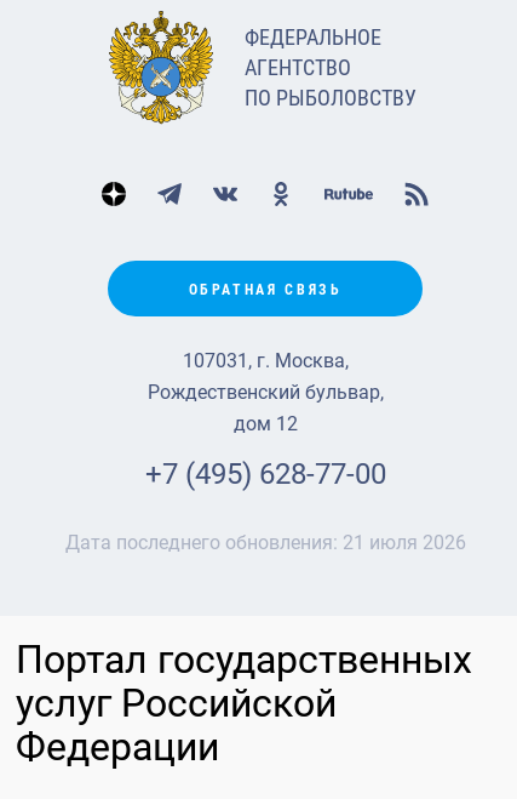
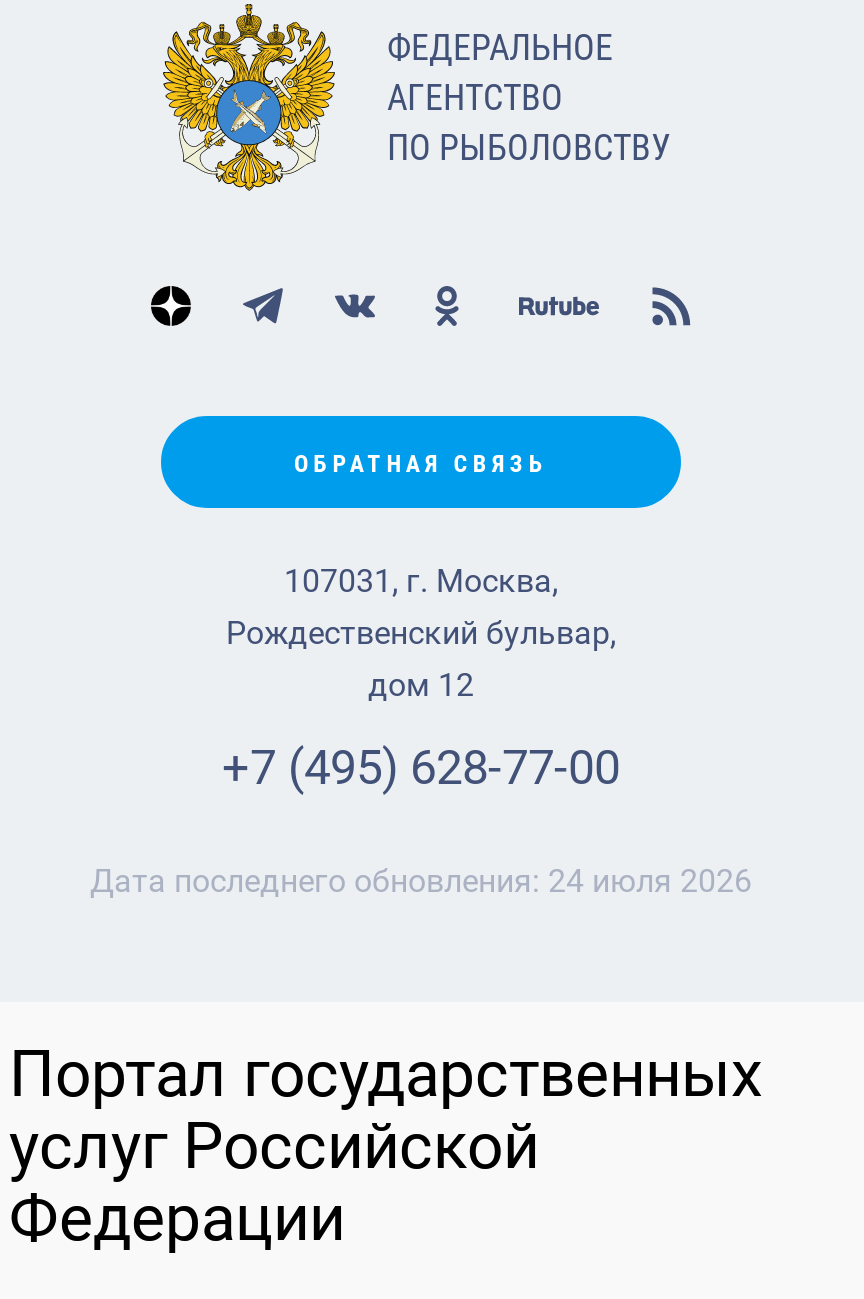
[65,531,466,554] Дата последнего обновления: 21 июля 2026 -> [90,862,752,900] Дата последнего обновления: 24 июля 2026

